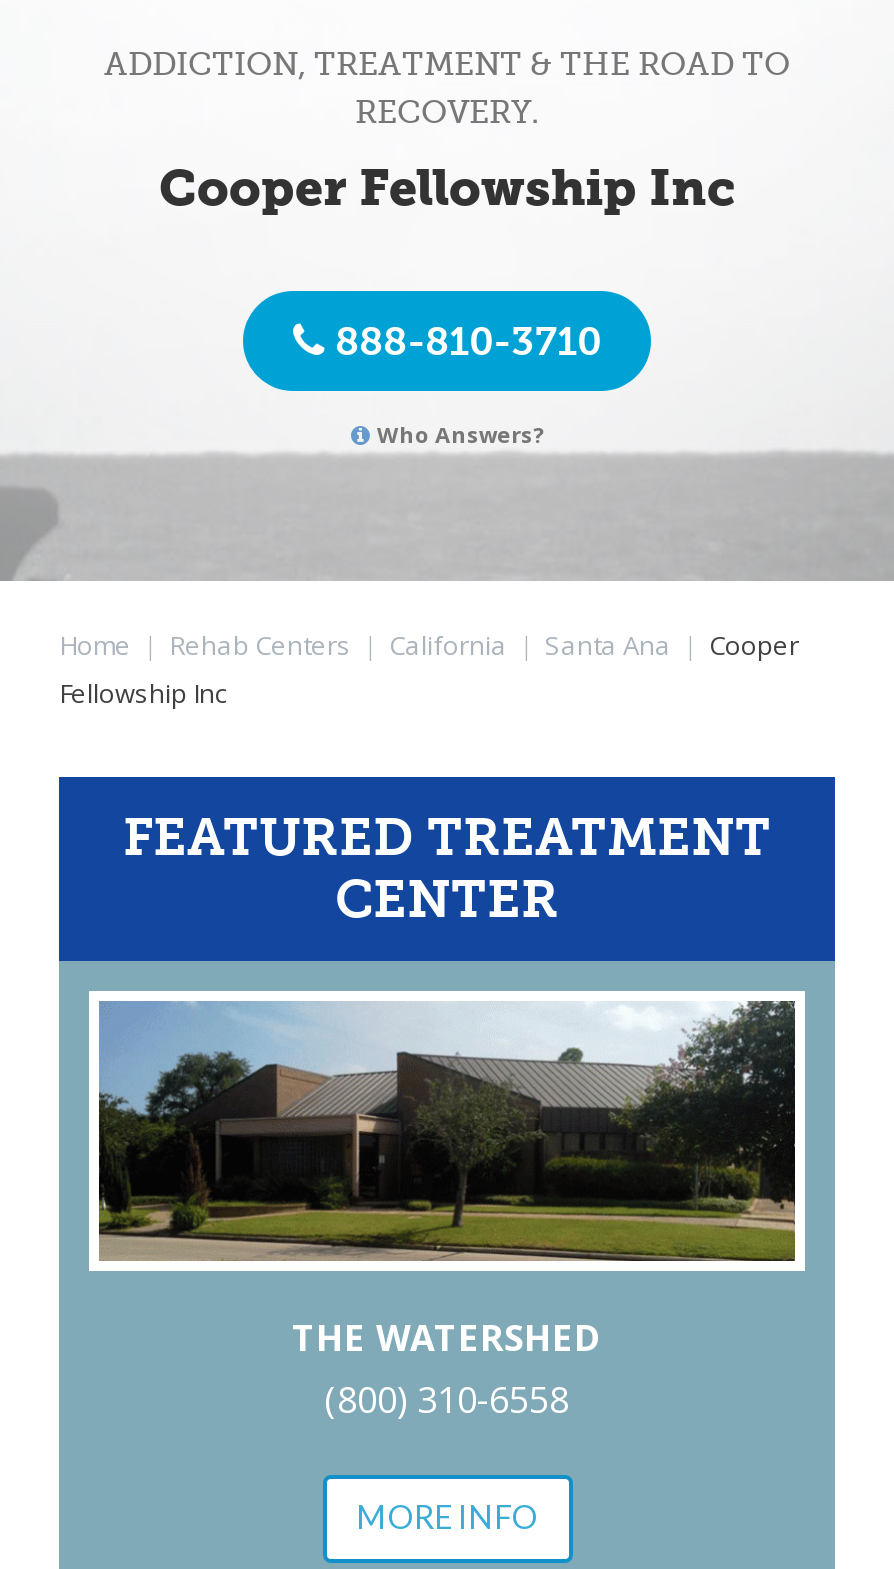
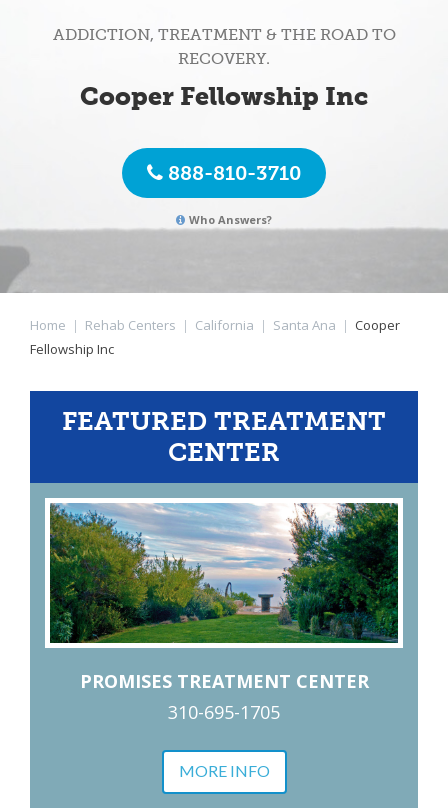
[97,1001,797,1424] [image] | THE WATERSHED | (800) 310-6558 -> [49,502,399,724] [image] | PROMISES TREATMENT CENTER | 310-695-1705

